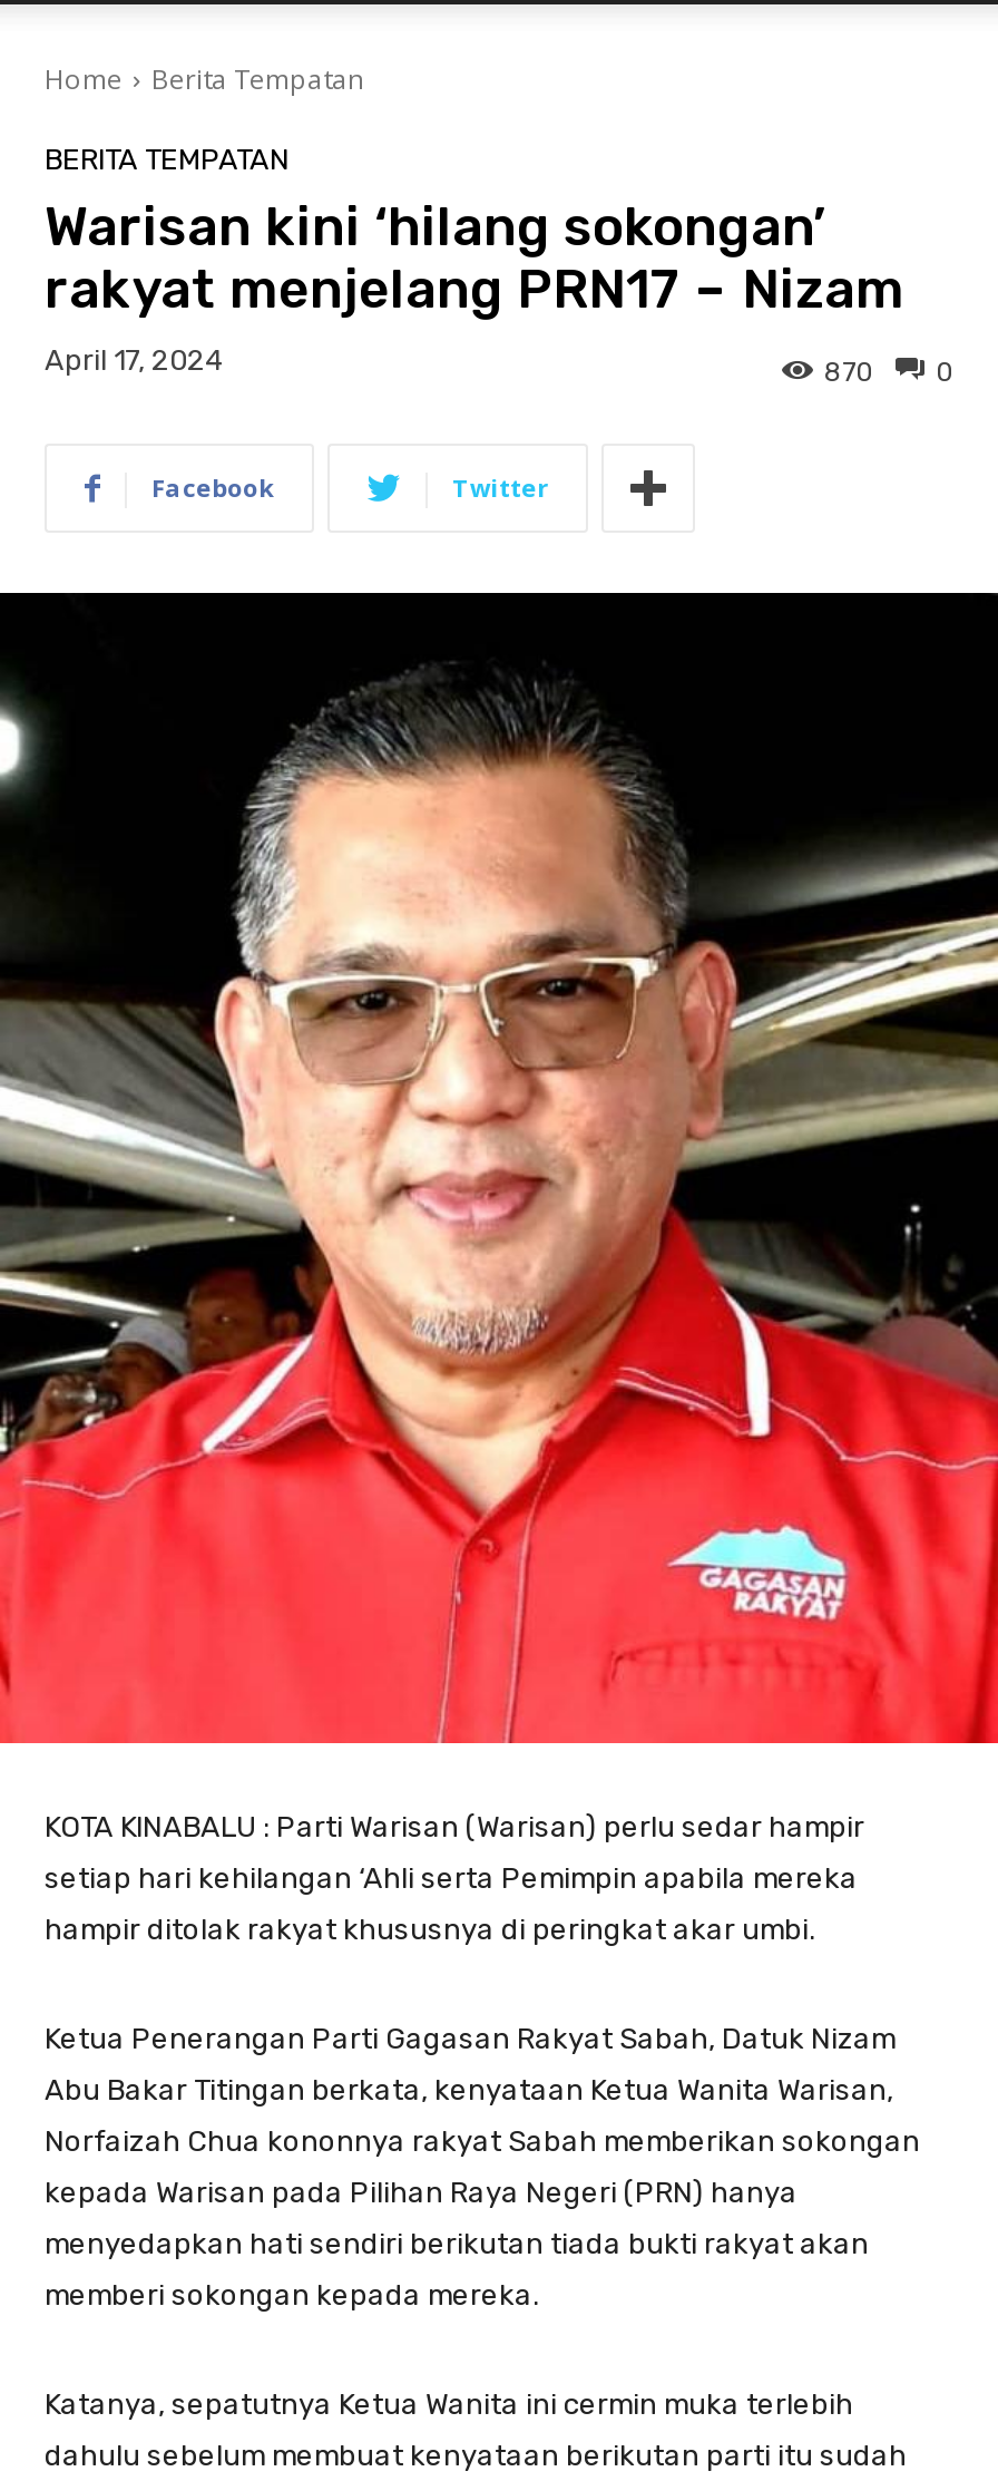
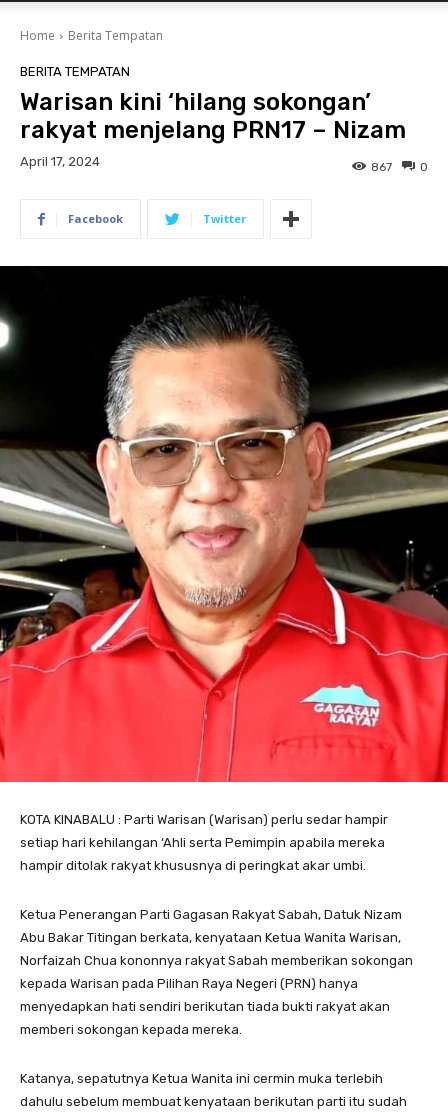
[824,356,953,388] 870 0 -> [371,160,428,174] 867 0

